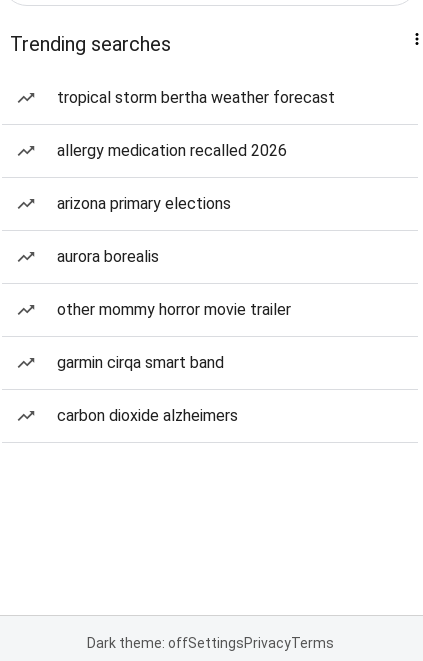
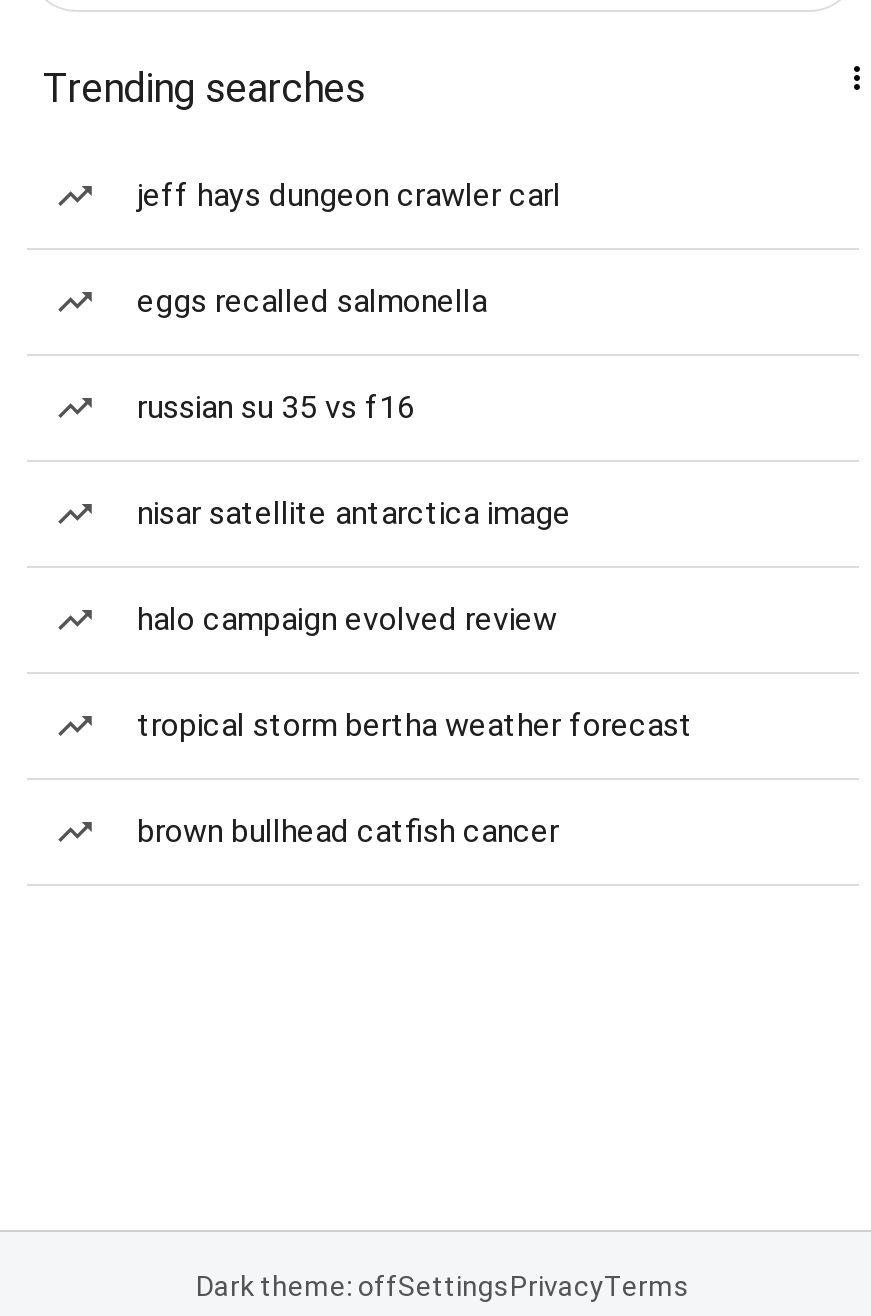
none -> [137,176,571,638] jeff hays dungeon crawler carl | eggs recalled salmonella | russian su 35 vs f16 | nisar satellite antarctica image | halo campaign evolved review
moved [57,88,335,107] -> [137,706,693,744]: tropical storm bertha weather forecast
[57,141,291,425] allergy medication recalled 2026 | arizona primary elections | aurora borealis | other mommy horror movie trailer | garmin cirqa smart band | carbon dioxide alzheimers -> [137,812,559,850] brown bullhead catfish cancer

